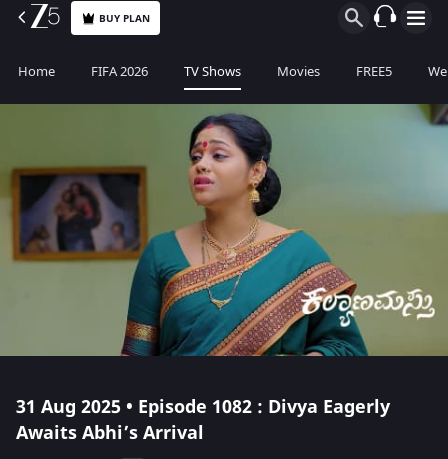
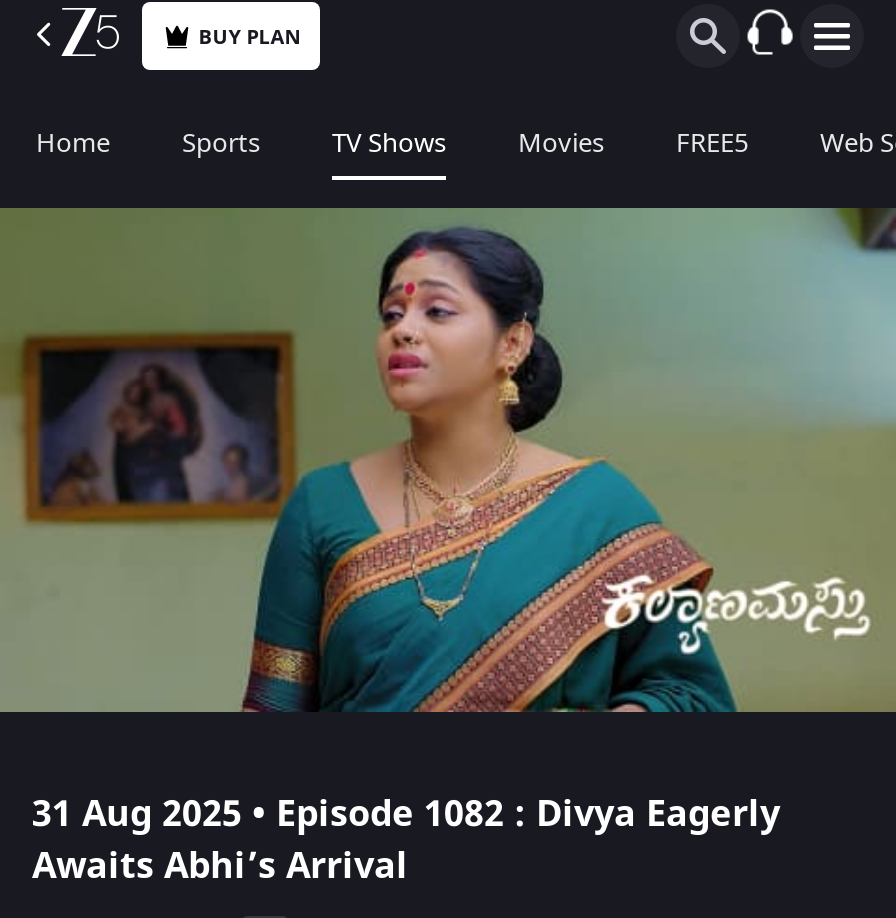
[91,62,148,81] FIFA 2026 -> [182,124,260,162] Sports

